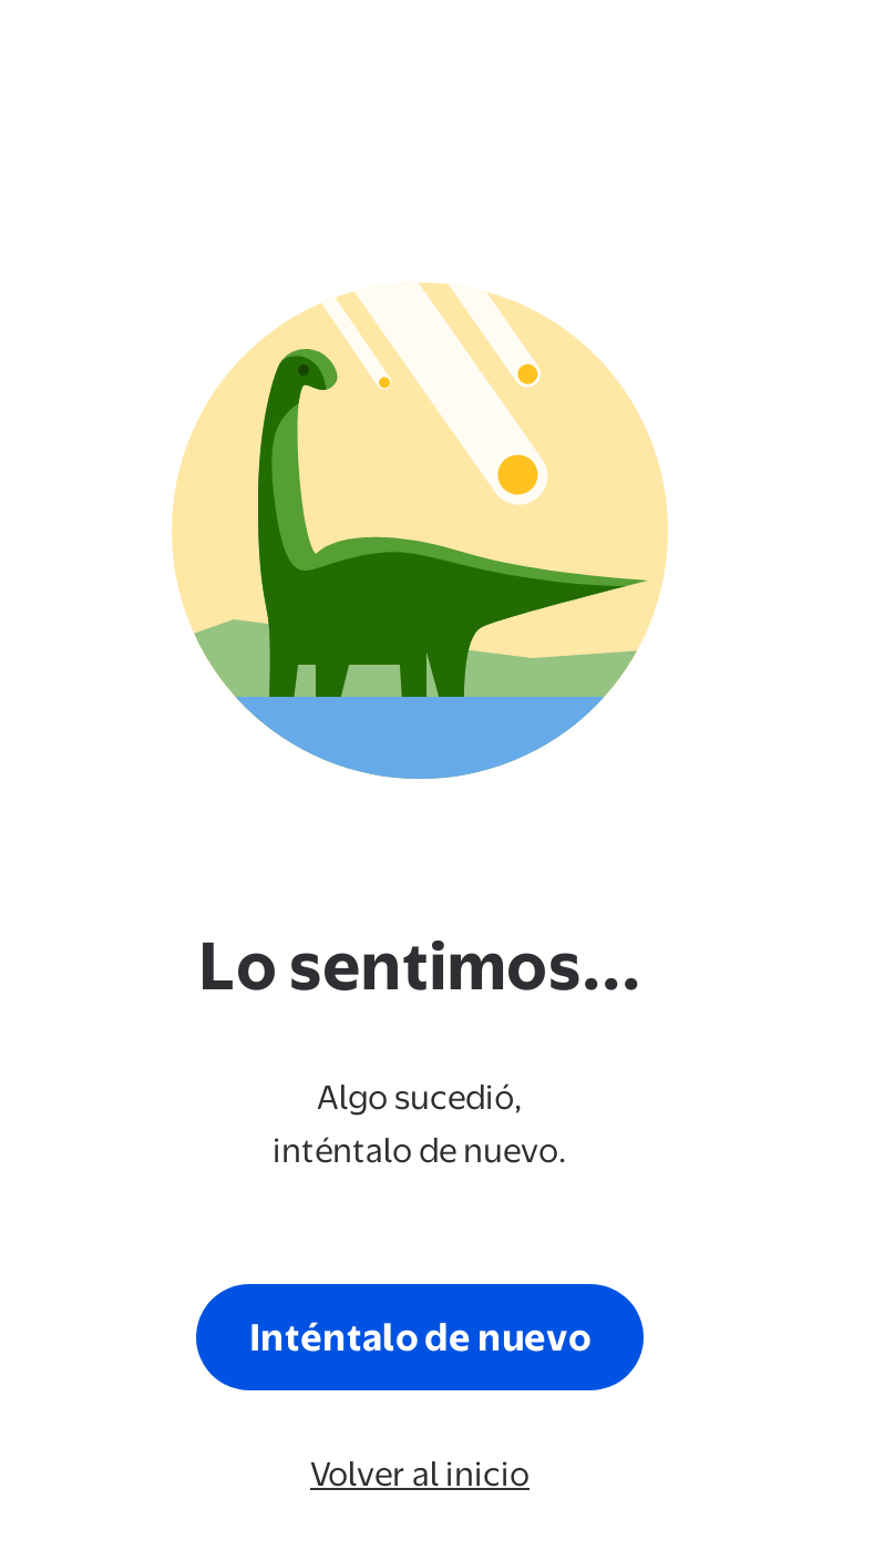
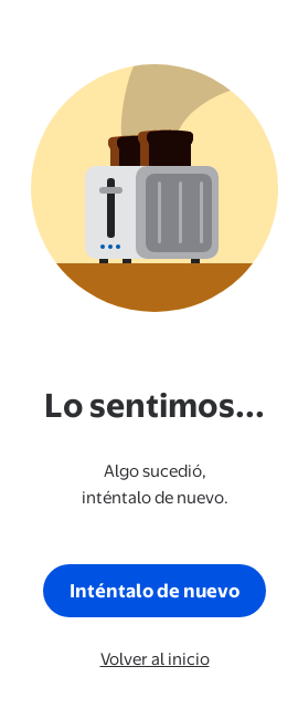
[194,285,646,781] [image] -> [43,64,264,313] [image]

